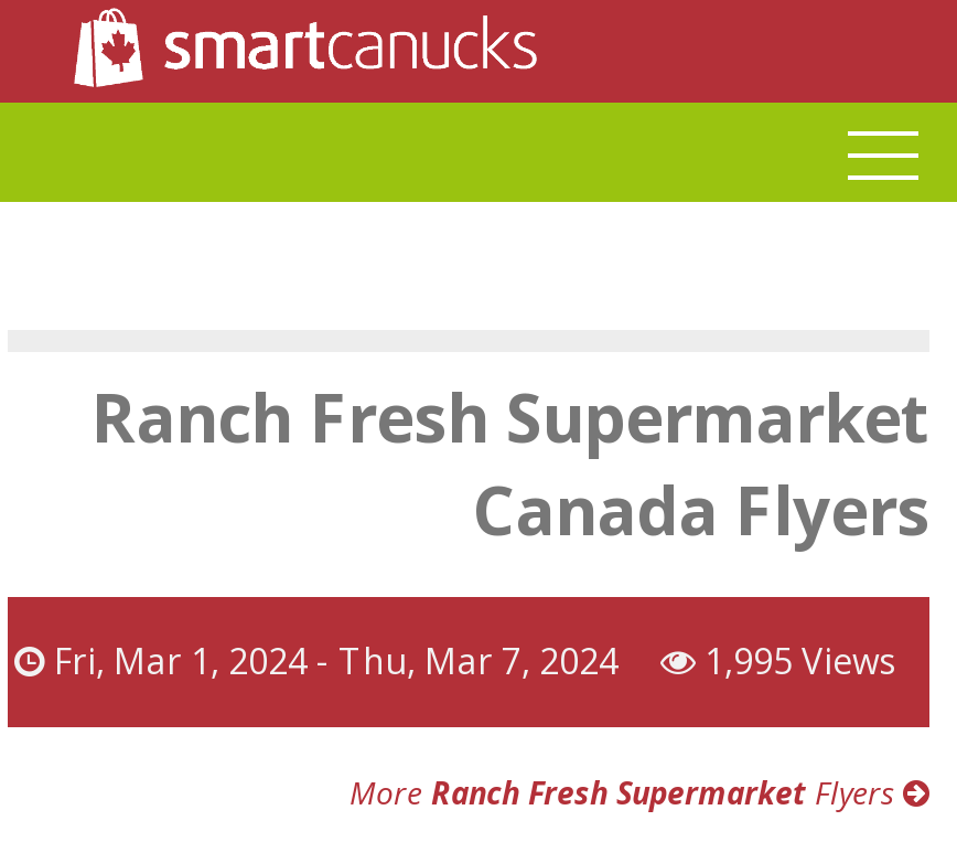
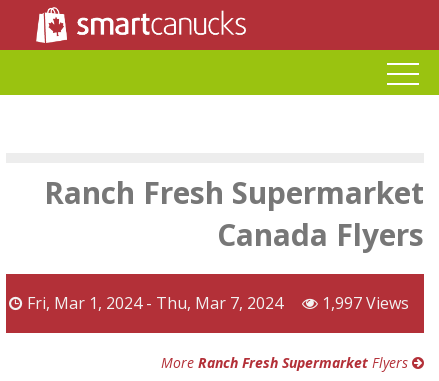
[45,637,896,685] Fri, Mar 1, 2024 - Thu, Mar 7, 2024 1,995 Views -> [23,292,409,314] Fri, Mar 1, 2024 - Thu, Mar 7, 2024 1,997 Views

